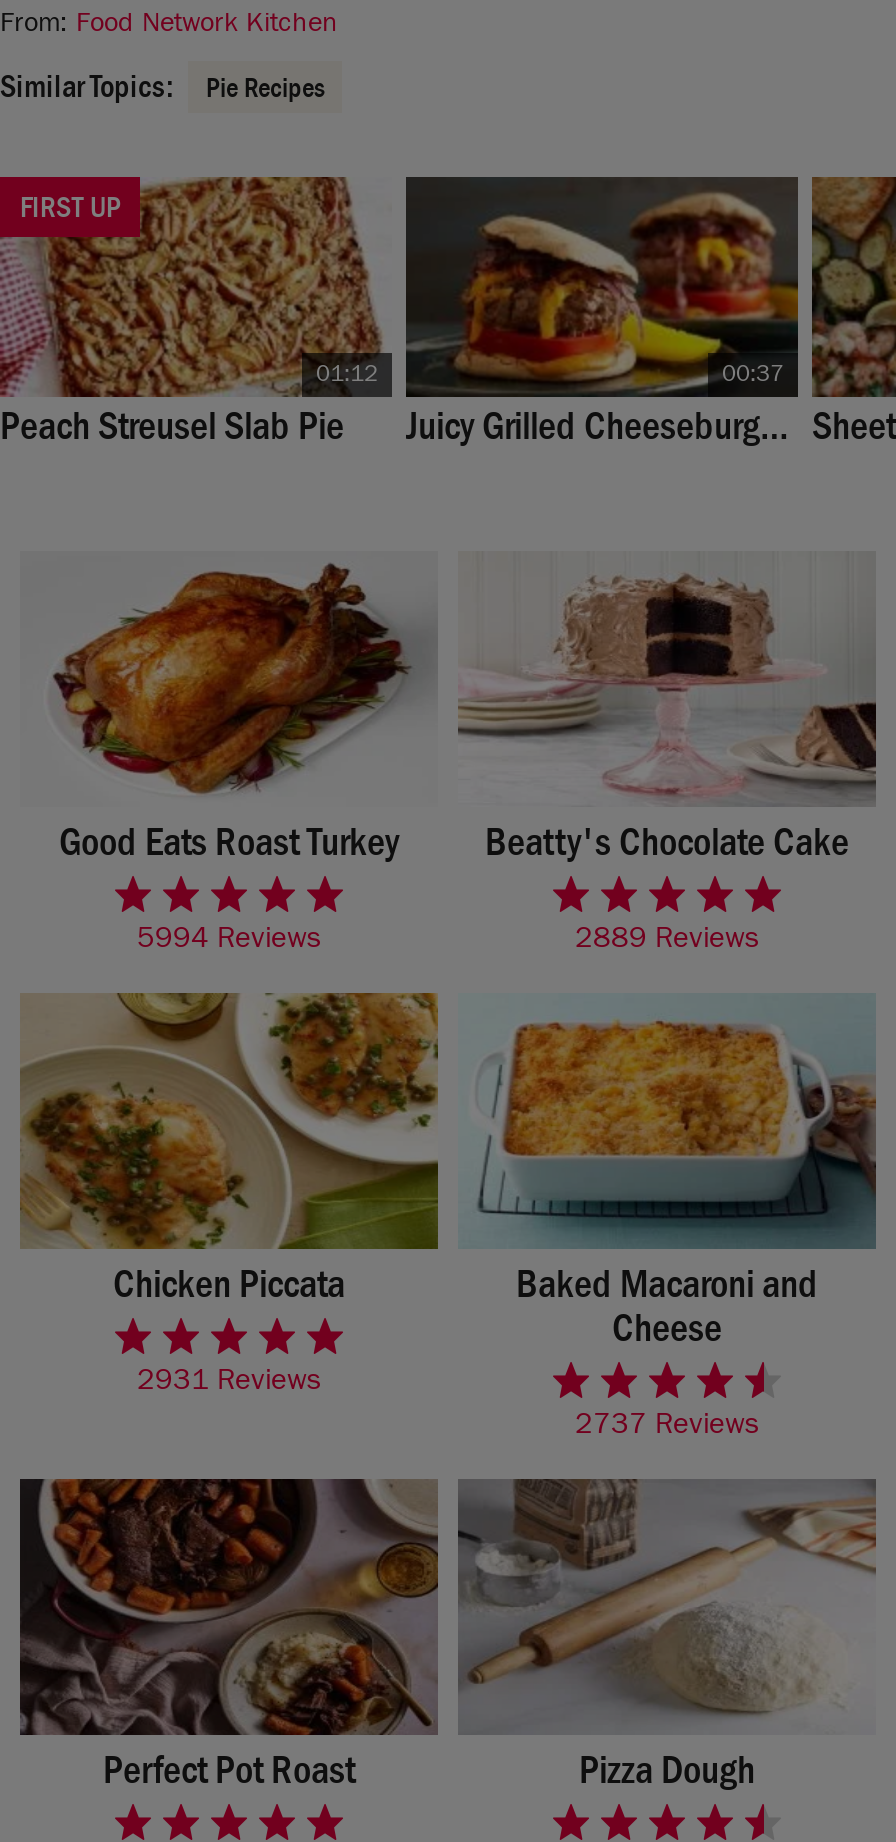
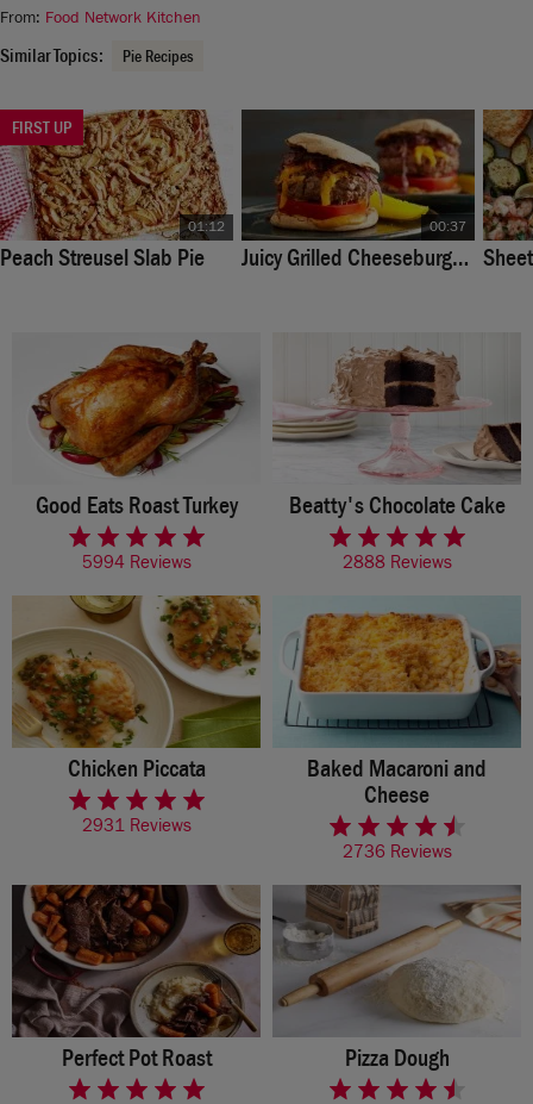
[575,927,759,957] 2889 Reviews -> [342,556,452,574] 2888 Reviews
[575,1413,759,1443] 2737 Reviews -> [342,846,452,864] 2736 Reviews

